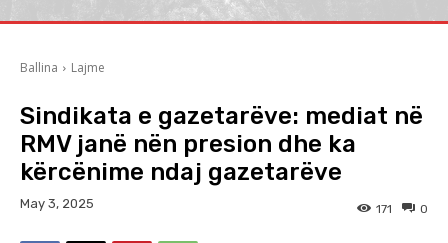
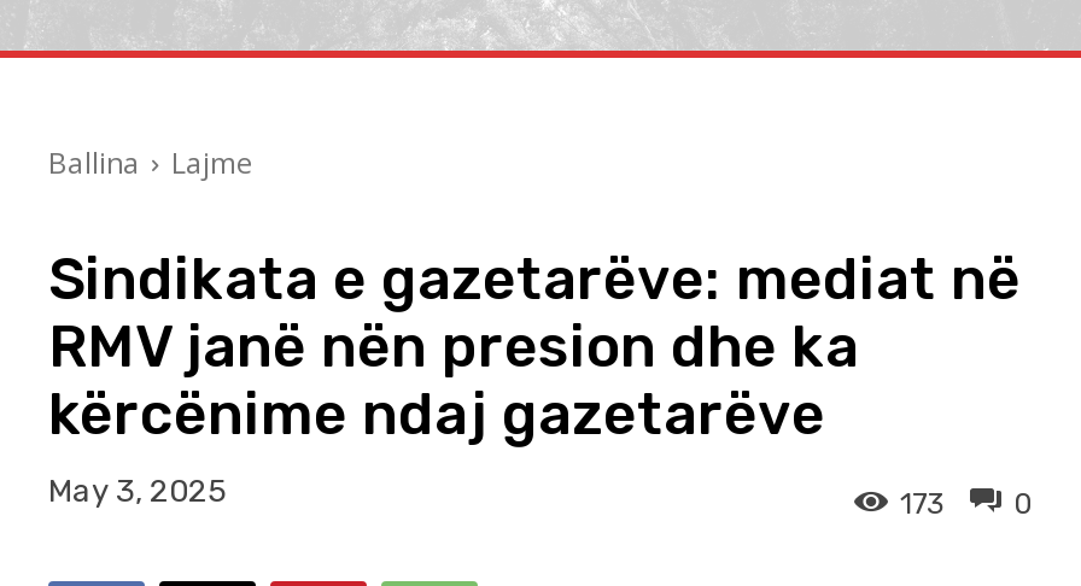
[376,202,428,216] 171 0 -> [900,487,1033,521] 173 0

